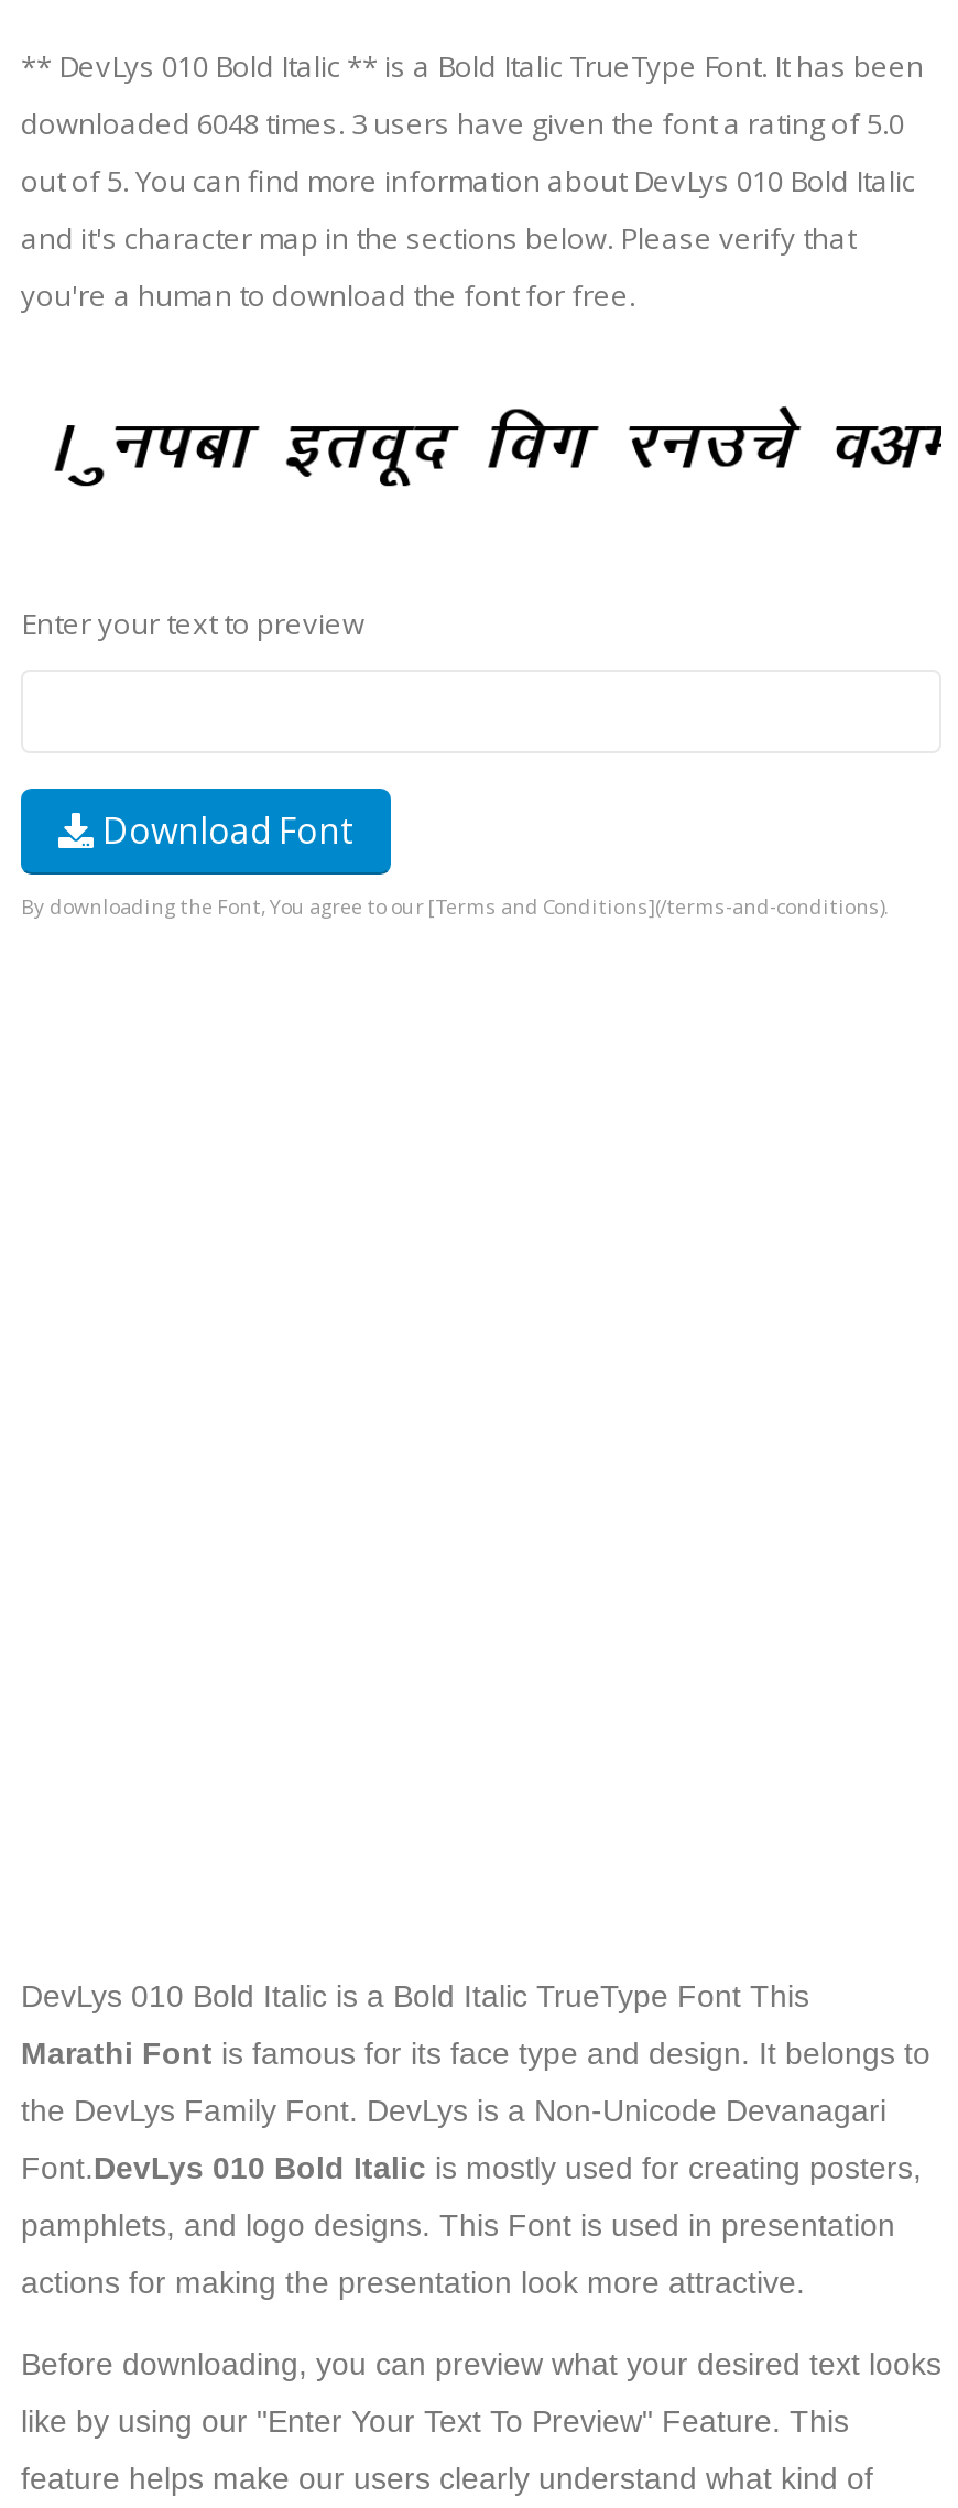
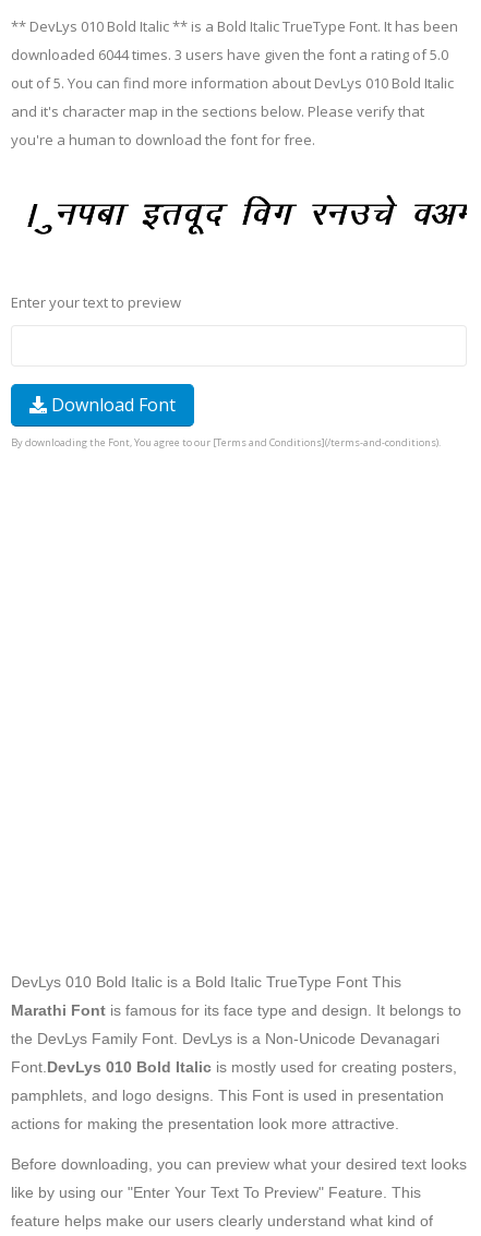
[21,104,904,143] downloaded 6048 times. 3 users have given the font a rating of 5.0 -> [11,45,448,64] downloaded 6044 times. 3 users have given the font a rating of 5.0

